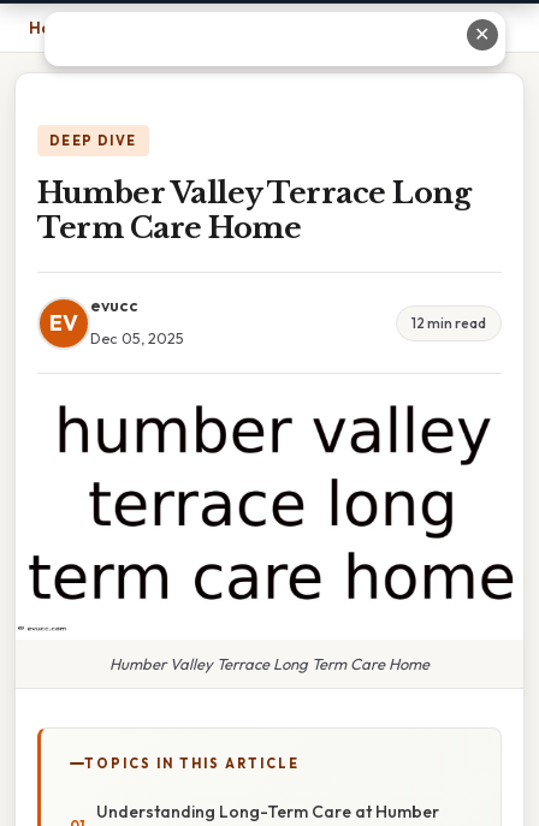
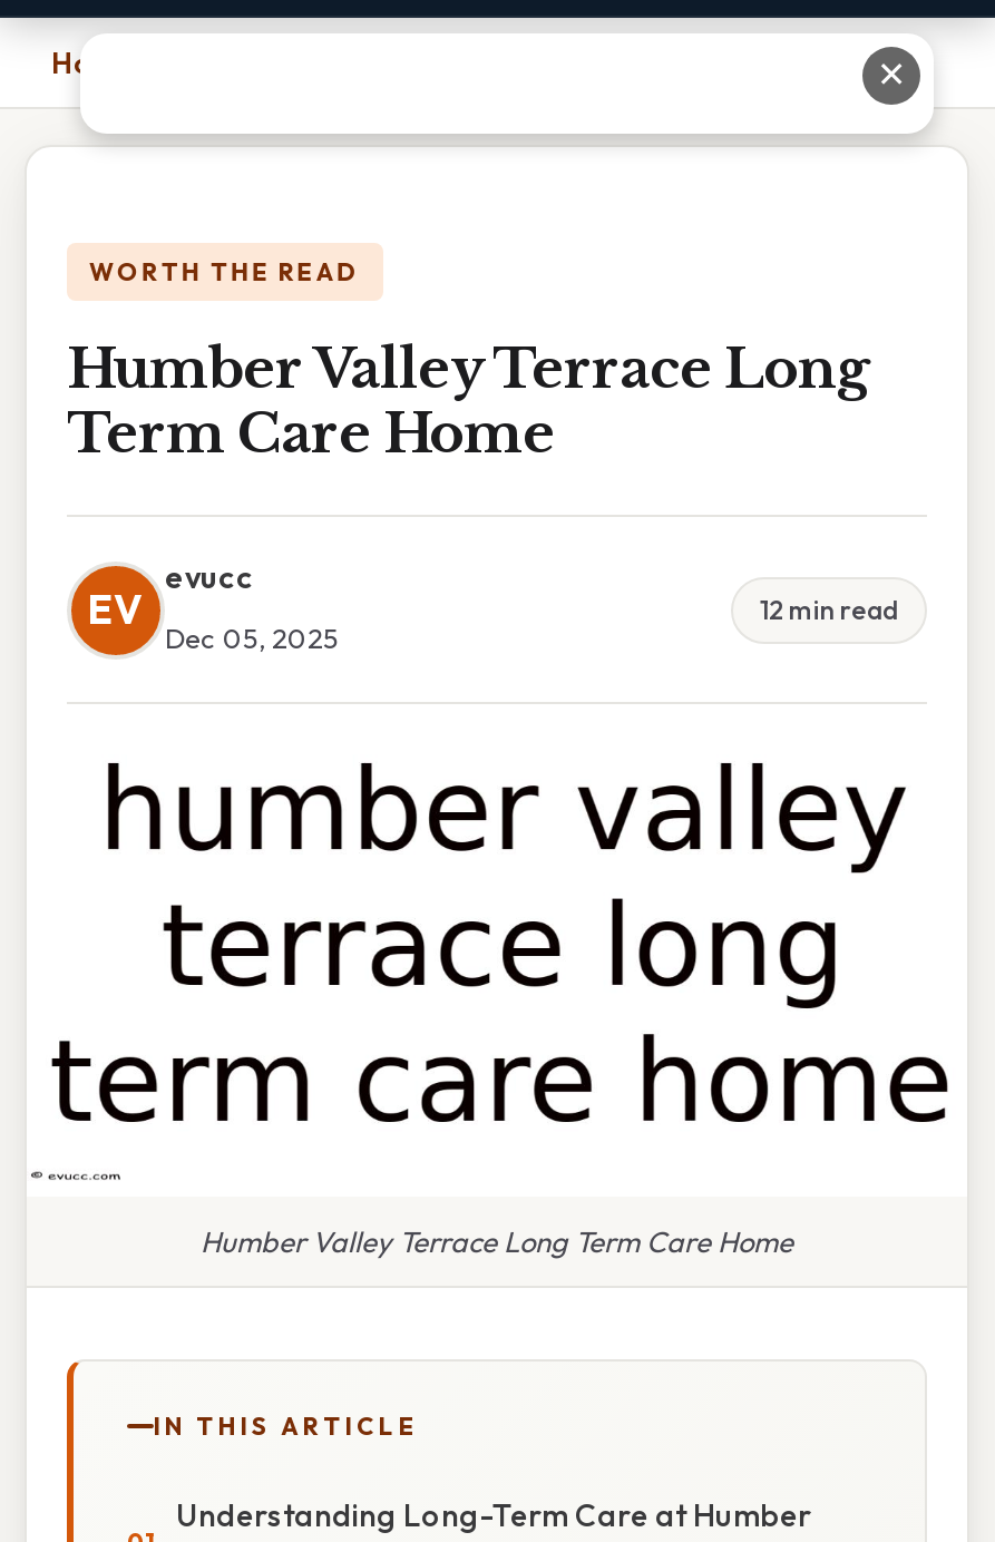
[49,132,137,149] DEEP DIVE -> [89,256,360,287] WORTH THE READ
[84,755,300,772] TOPICS IN THIS ARTICLE -> [154,1410,419,1441] IN THIS ARTICLE

